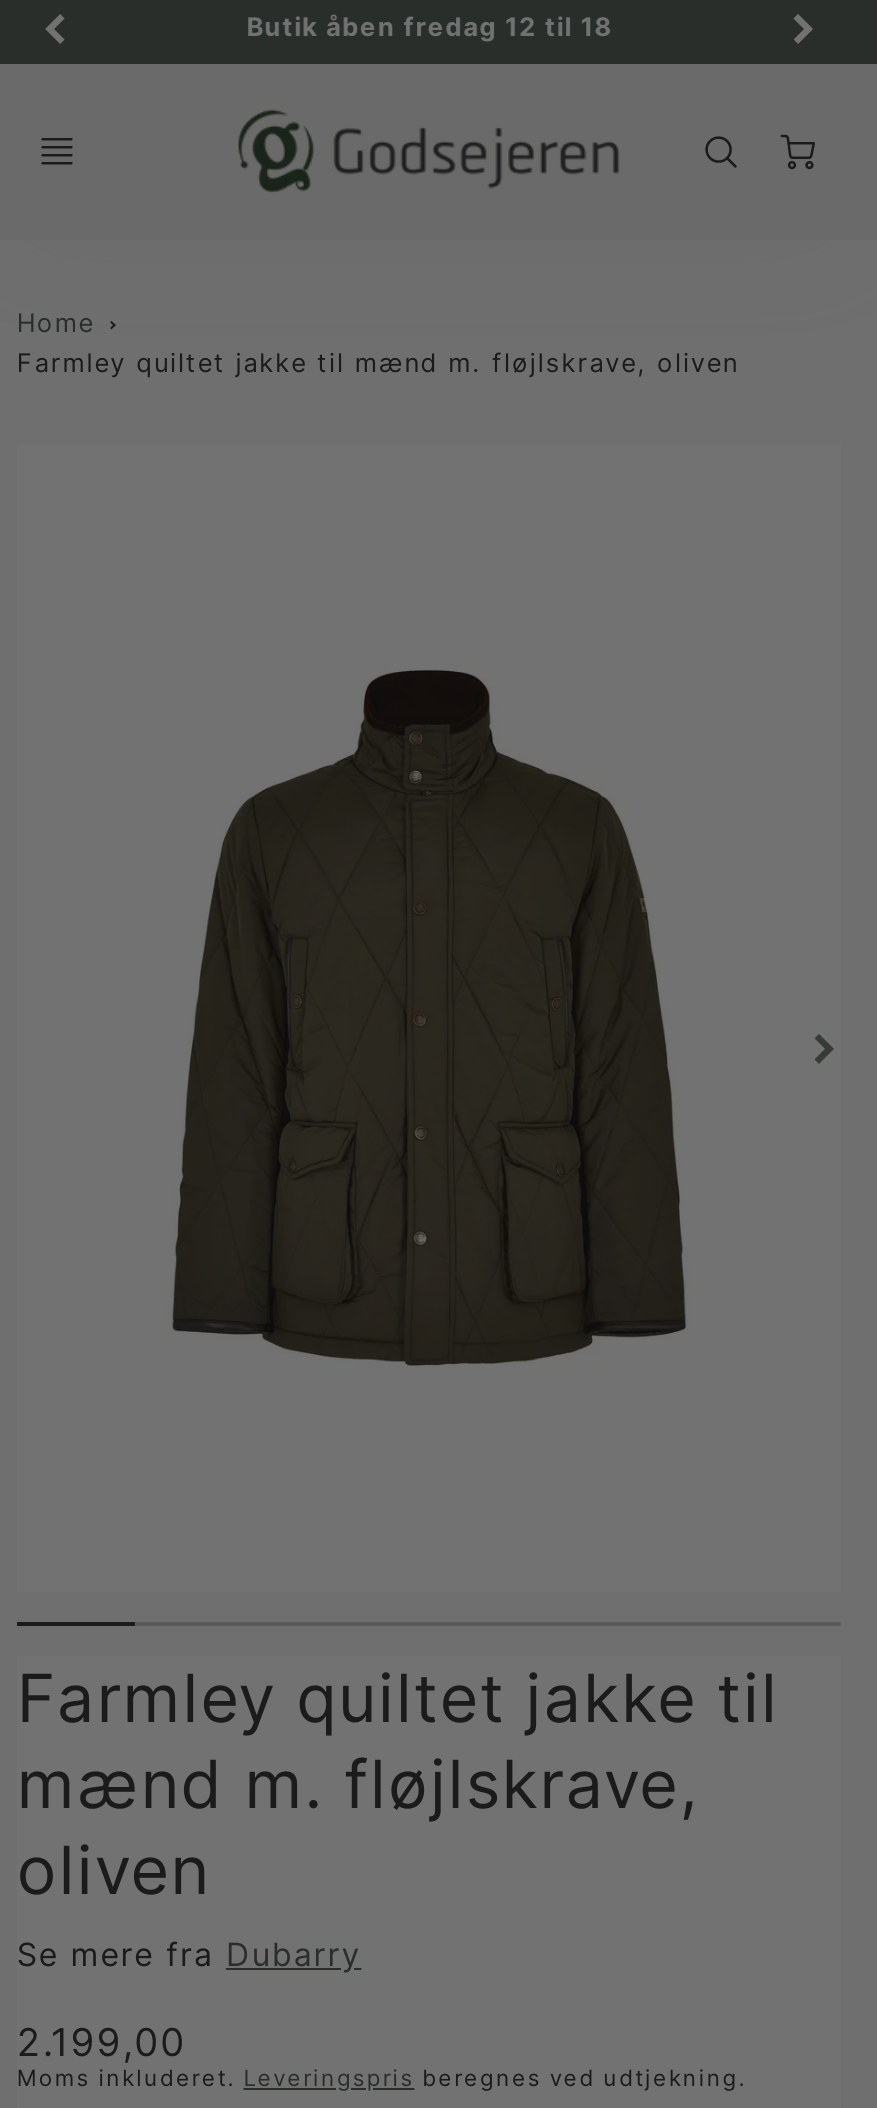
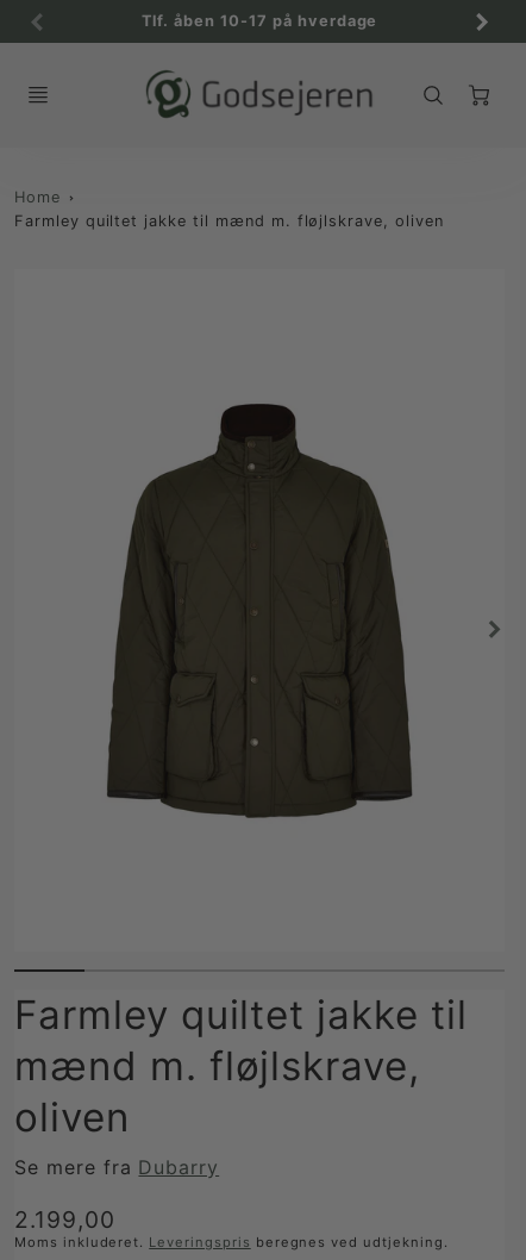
[246,12,612,42] Butik åben fredag 12 til 18 -> [141,12,378,30] Tlf. åben 10-17 på hverdage

